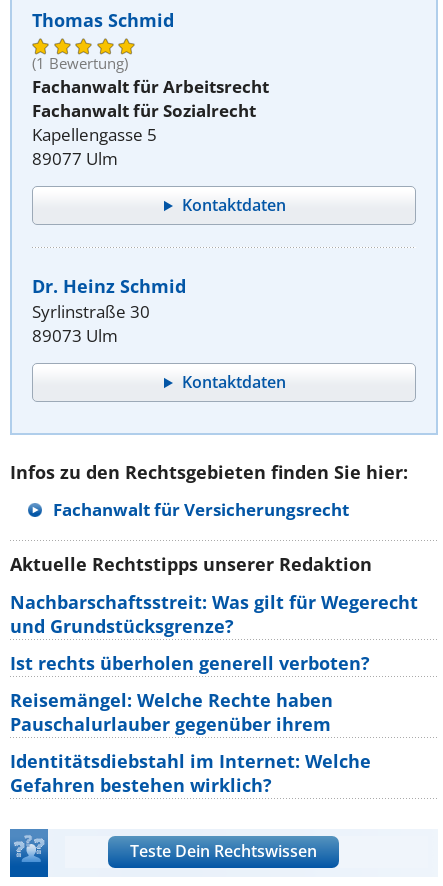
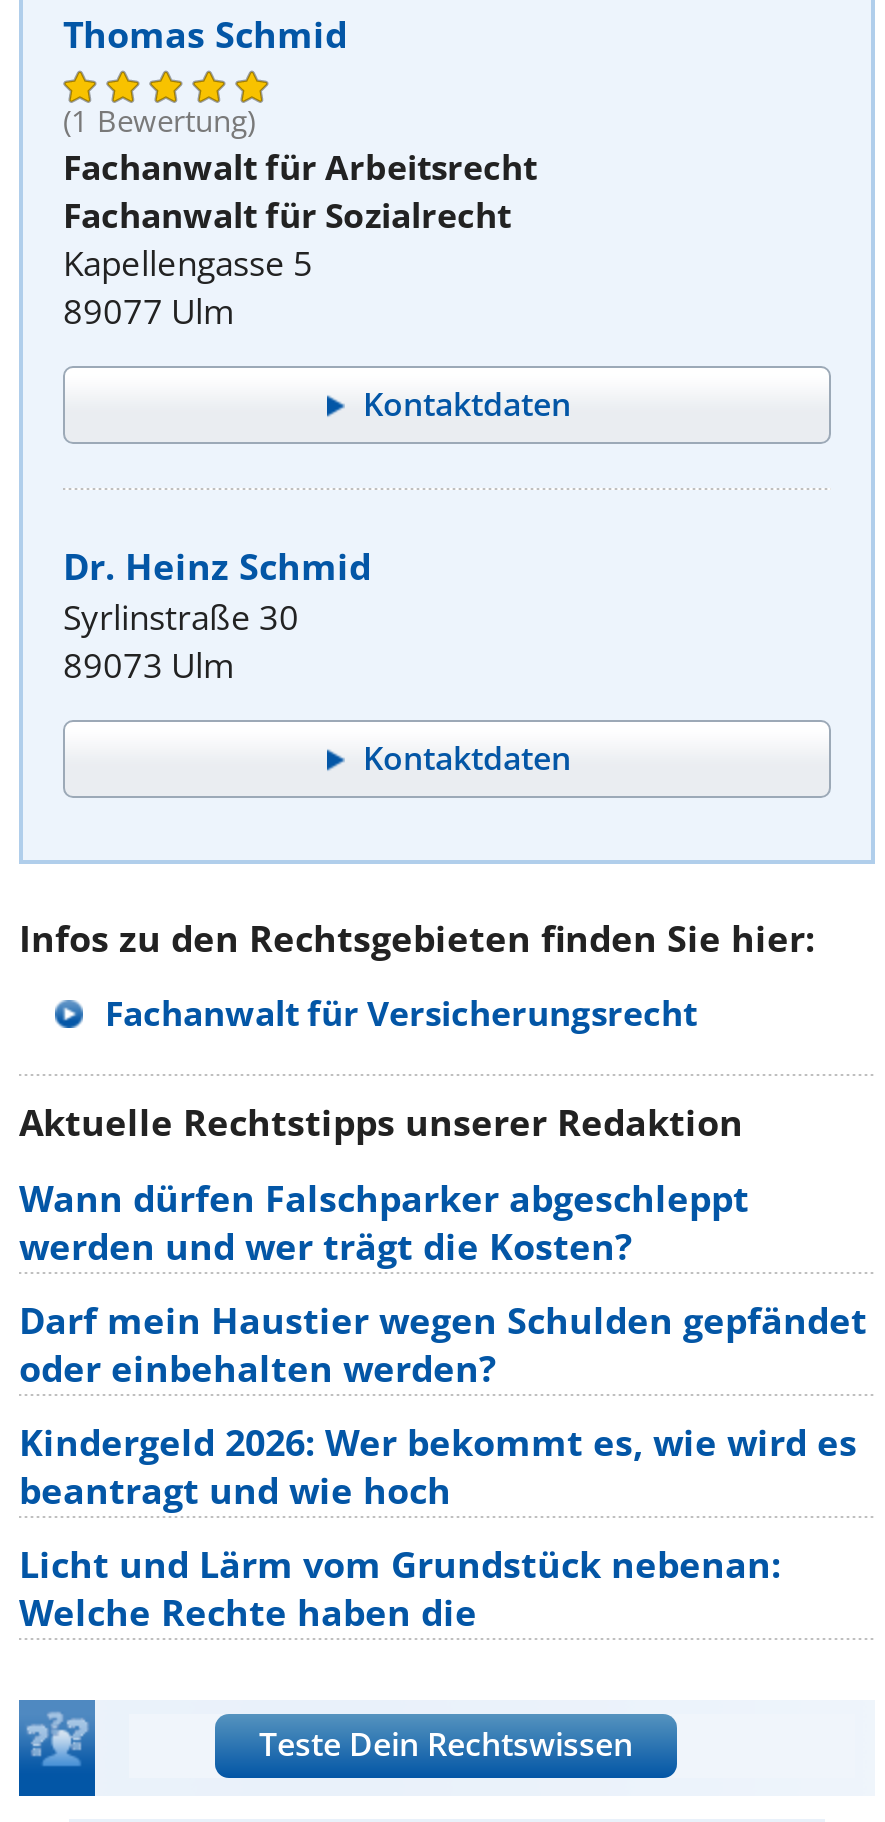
[10,589,418,637] Nachbarschaftsstreit: Was gilt für Wegerecht | und Grundstücksgrenze? -> [19,1173,749,1269] Wann dürfen Falschparker abgeschleppt | werden und wer trägt die Kosten?
[10,650,370,674] Ist rechts überholen generell verboten? -> [19,1295,867,1391] Darf mein Haustier wegen Schulden gepfändet | oder einbehalten werden?
[10,687,333,735] Reisemängel: Welche Rechte haben | Pauschalurlauber gegenüber ihrem -> [19,1417,857,1513] Kindergeld 2026: Wer bekommt es, wie wird es | beantragt und wie hoch
[10,748,371,796] Identitätsdiebstahl im Internet: Welche | Gefahren bestehen wirklich? -> [19,1539,781,1635] Licht und Lärm vom Grundstück nebenan: | Welche Rechte haben die

